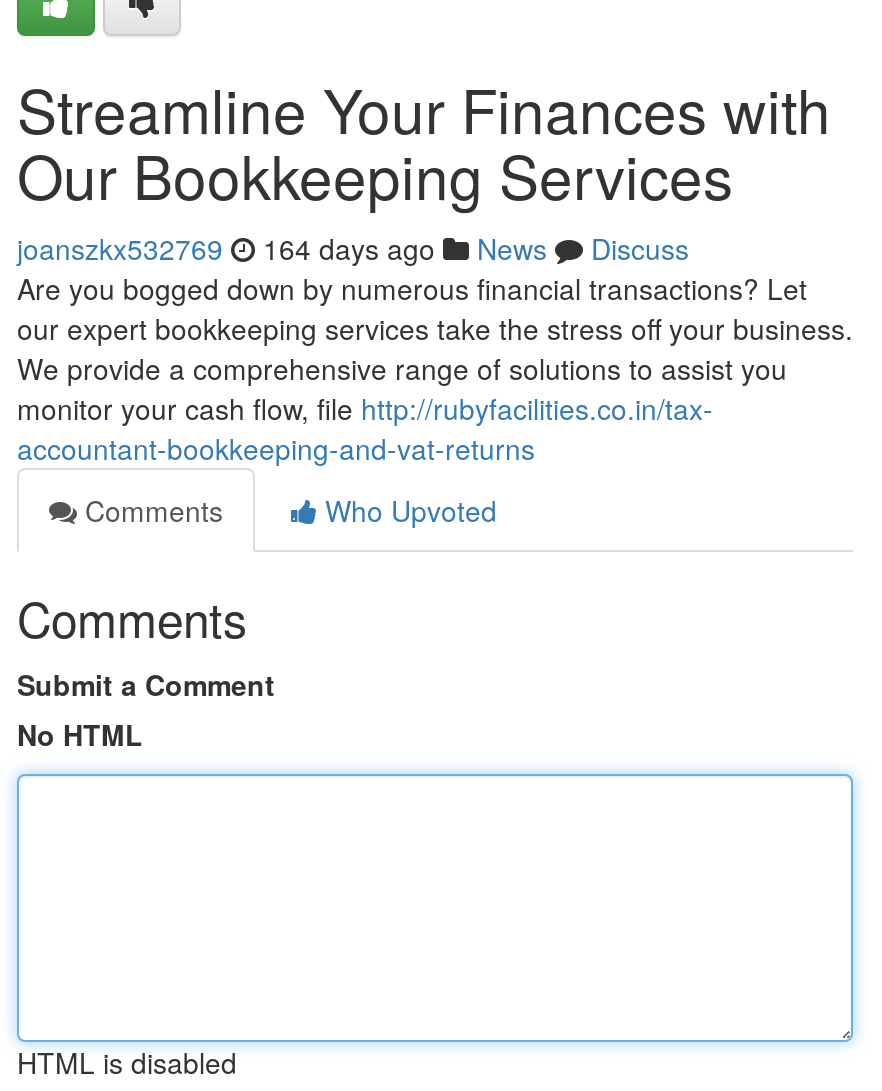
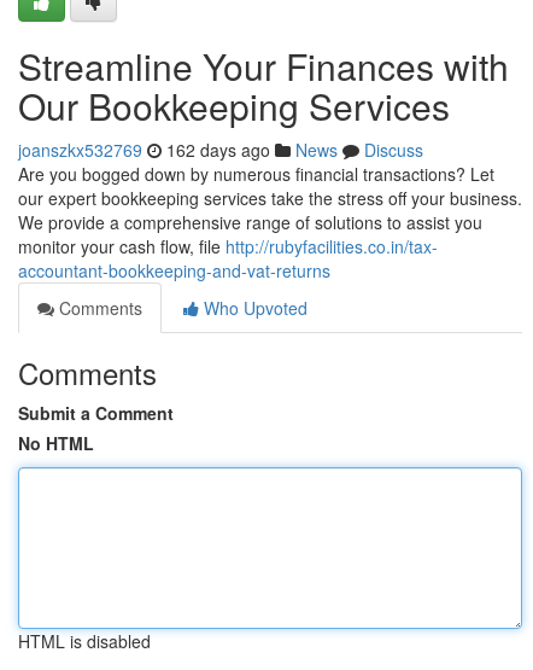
[17,228,689,268] joanszkx532769 164 days ago News Discuss -> [18,138,423,162] joanszkx532769 162 days ago News Discuss

